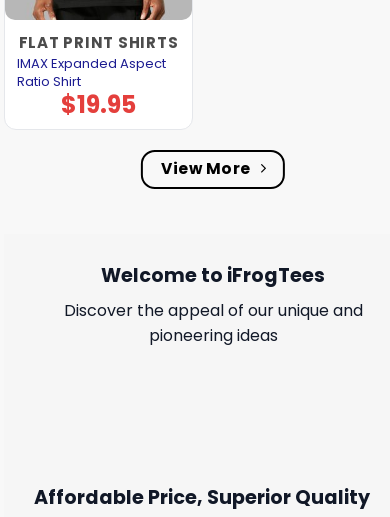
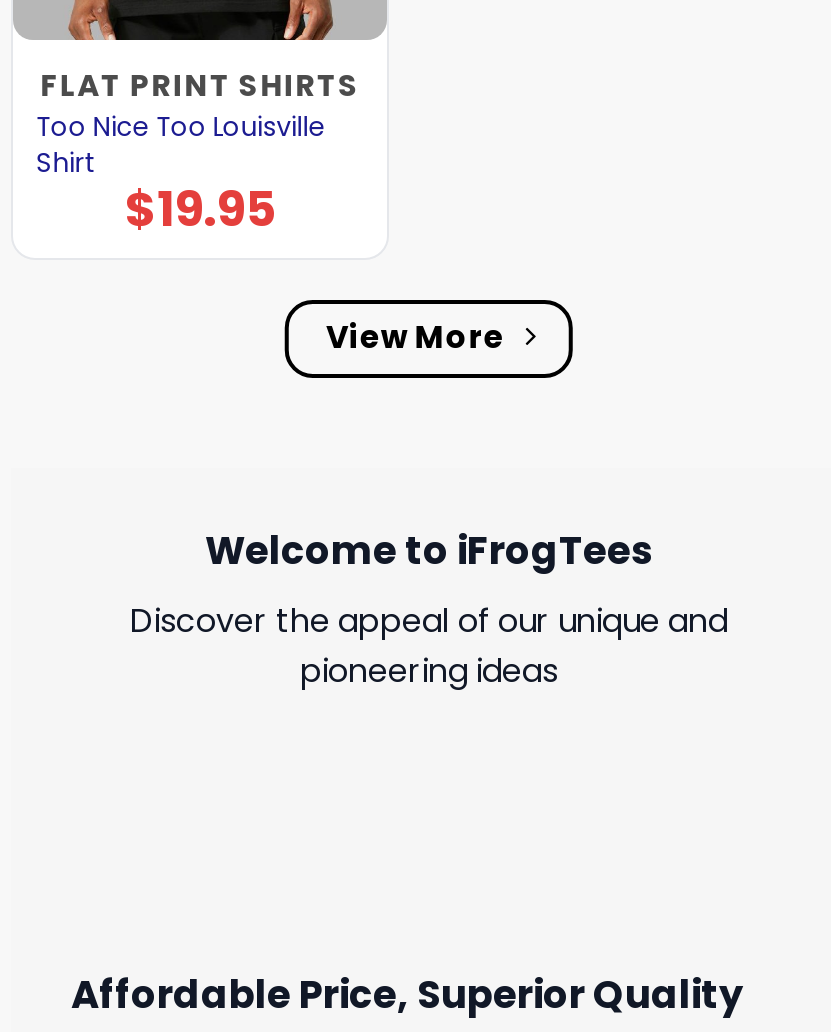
[17,53,166,90] IMAX Expanded Aspect | Ratio Shirt -> [37,107,327,181] Too Nice Too Louisville | Shirt

